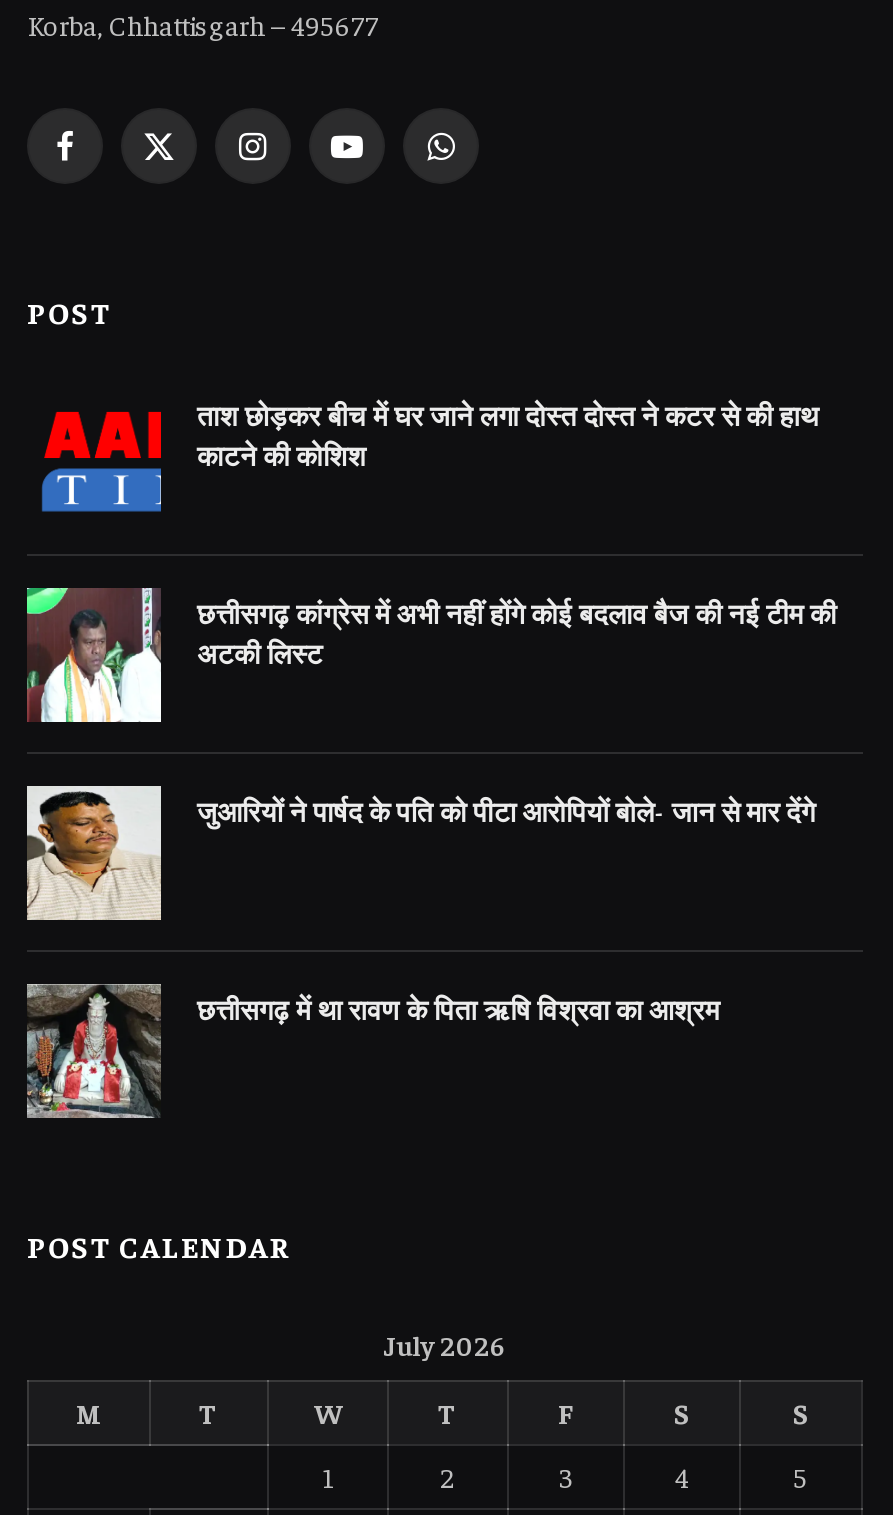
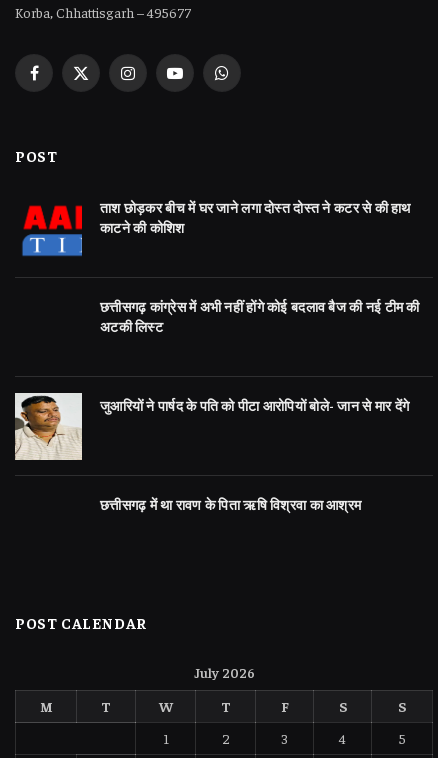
[25,586,163,724] [image] -> none
[25,982,163,1120] [image] -> none

